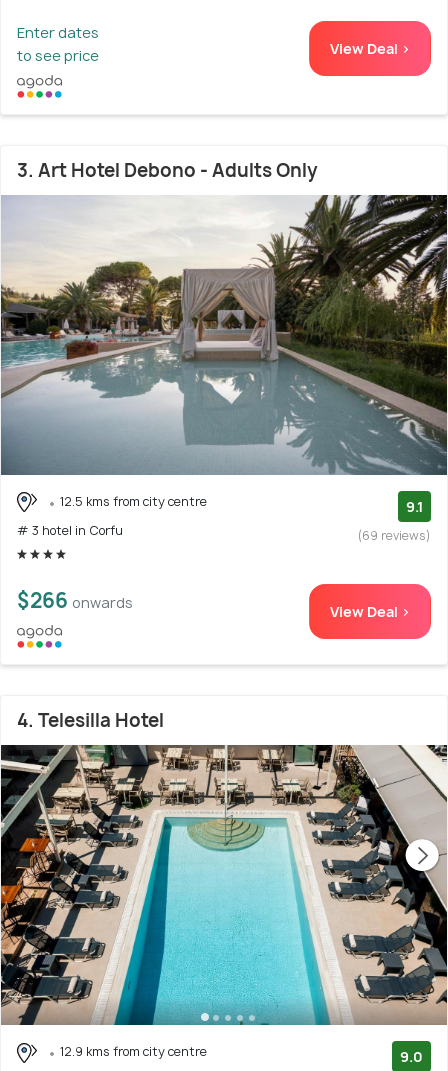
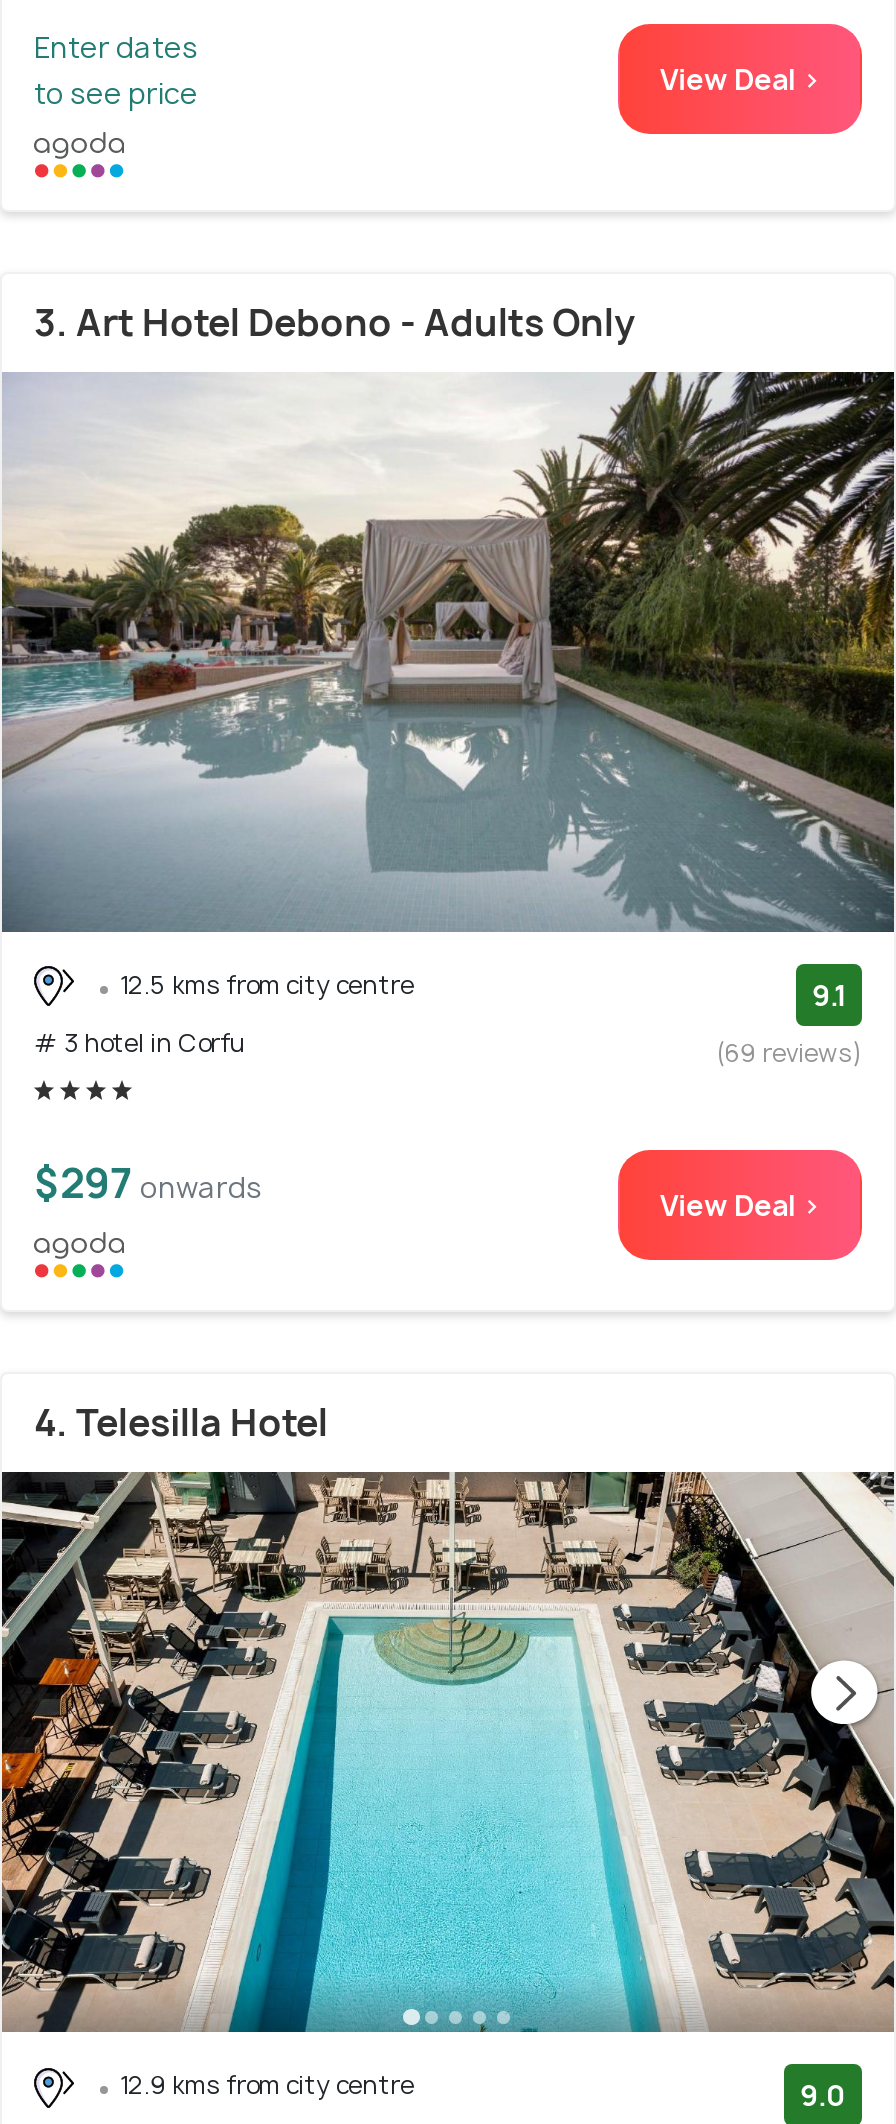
[17,587,133,614] $266 onwards -> [34,1157,262,1211] $297 onwards

